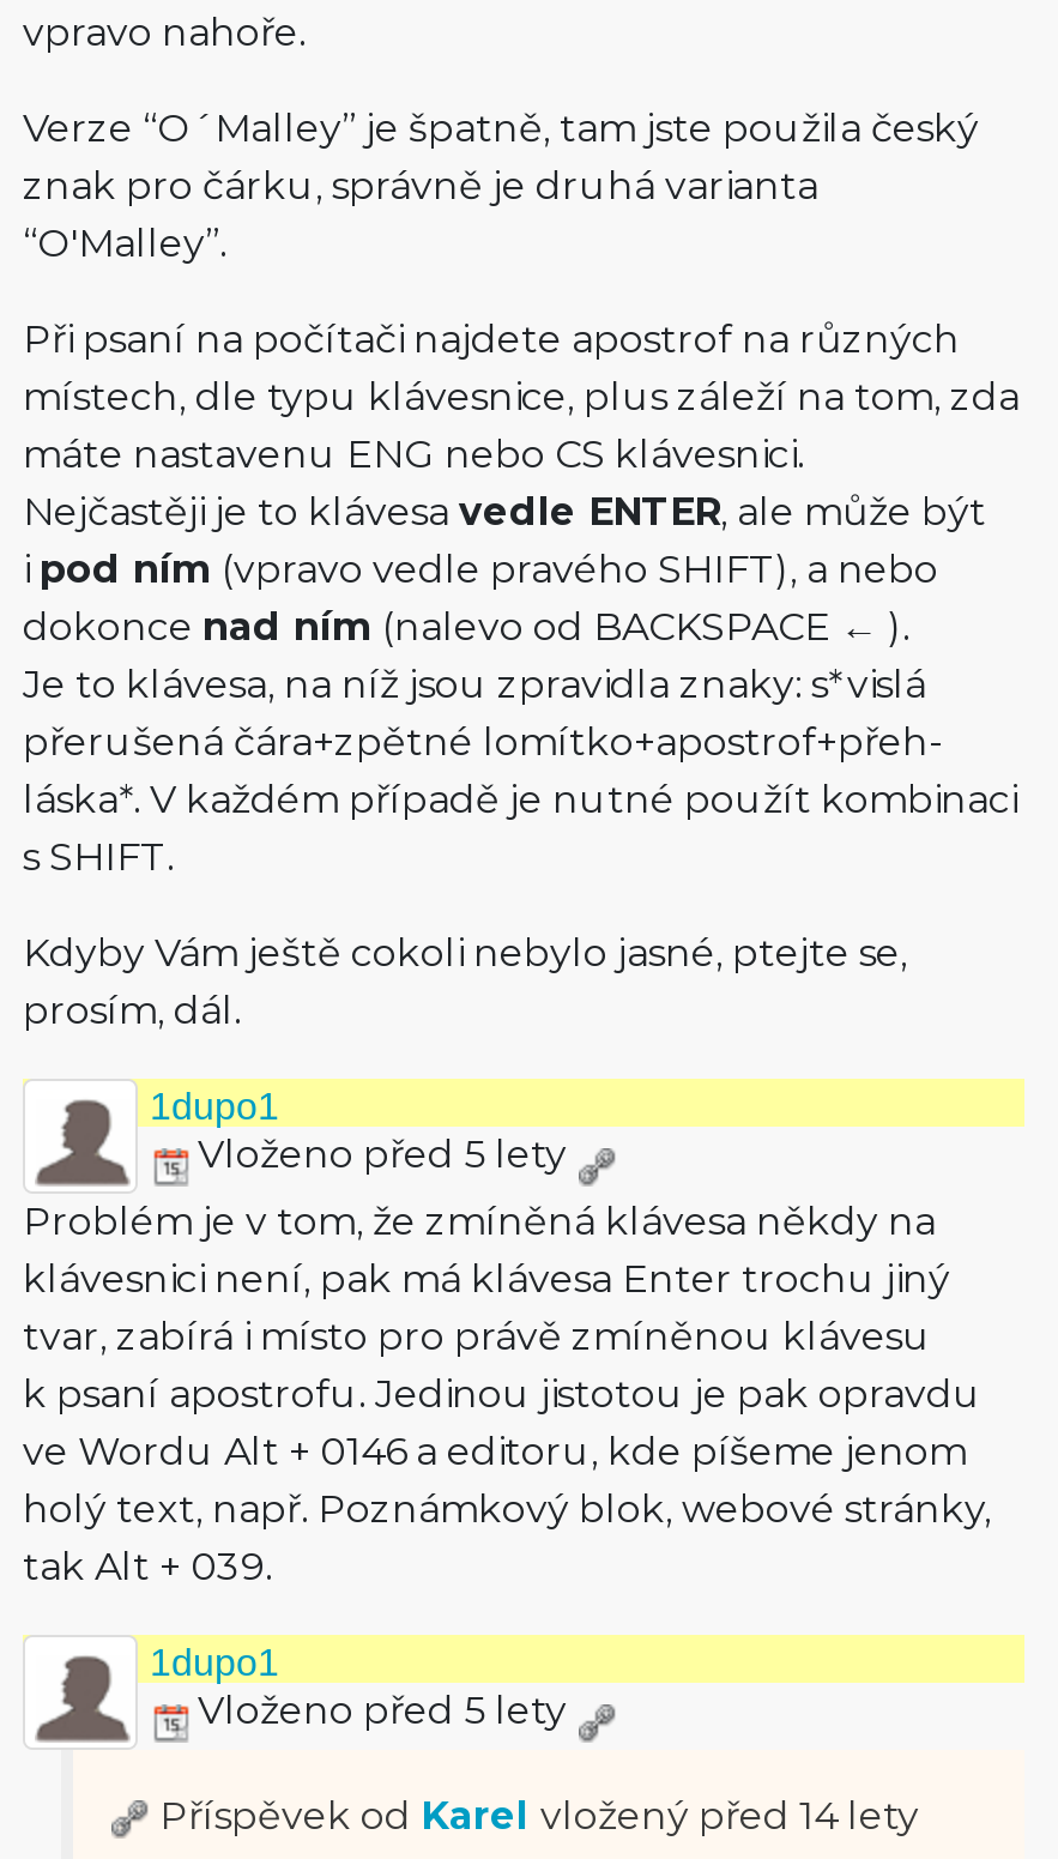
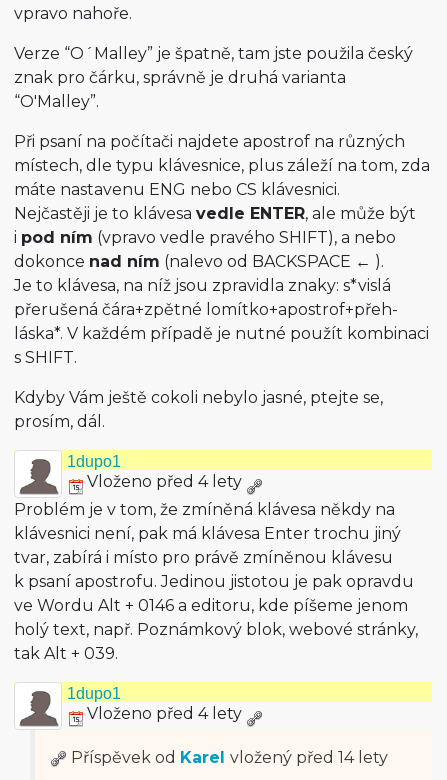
[188,1131,576,1177] Vloženo před 5 lety -> [83,472,246,491] Vloženo před 4 lety
[188,1688,576,1733] Vloženo před 5 lety -> [83,704,246,723] Vloženo před 4 lety

